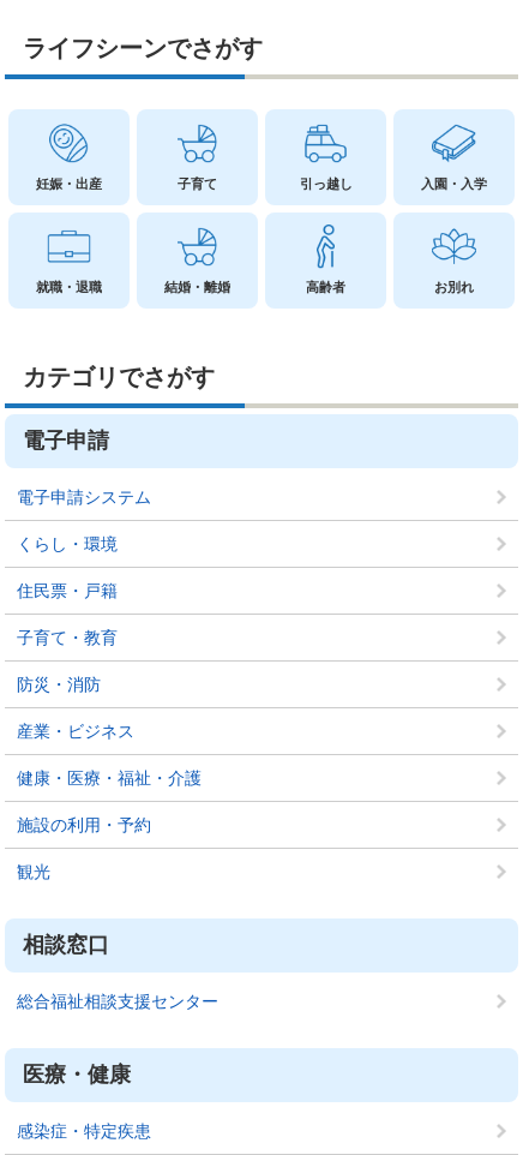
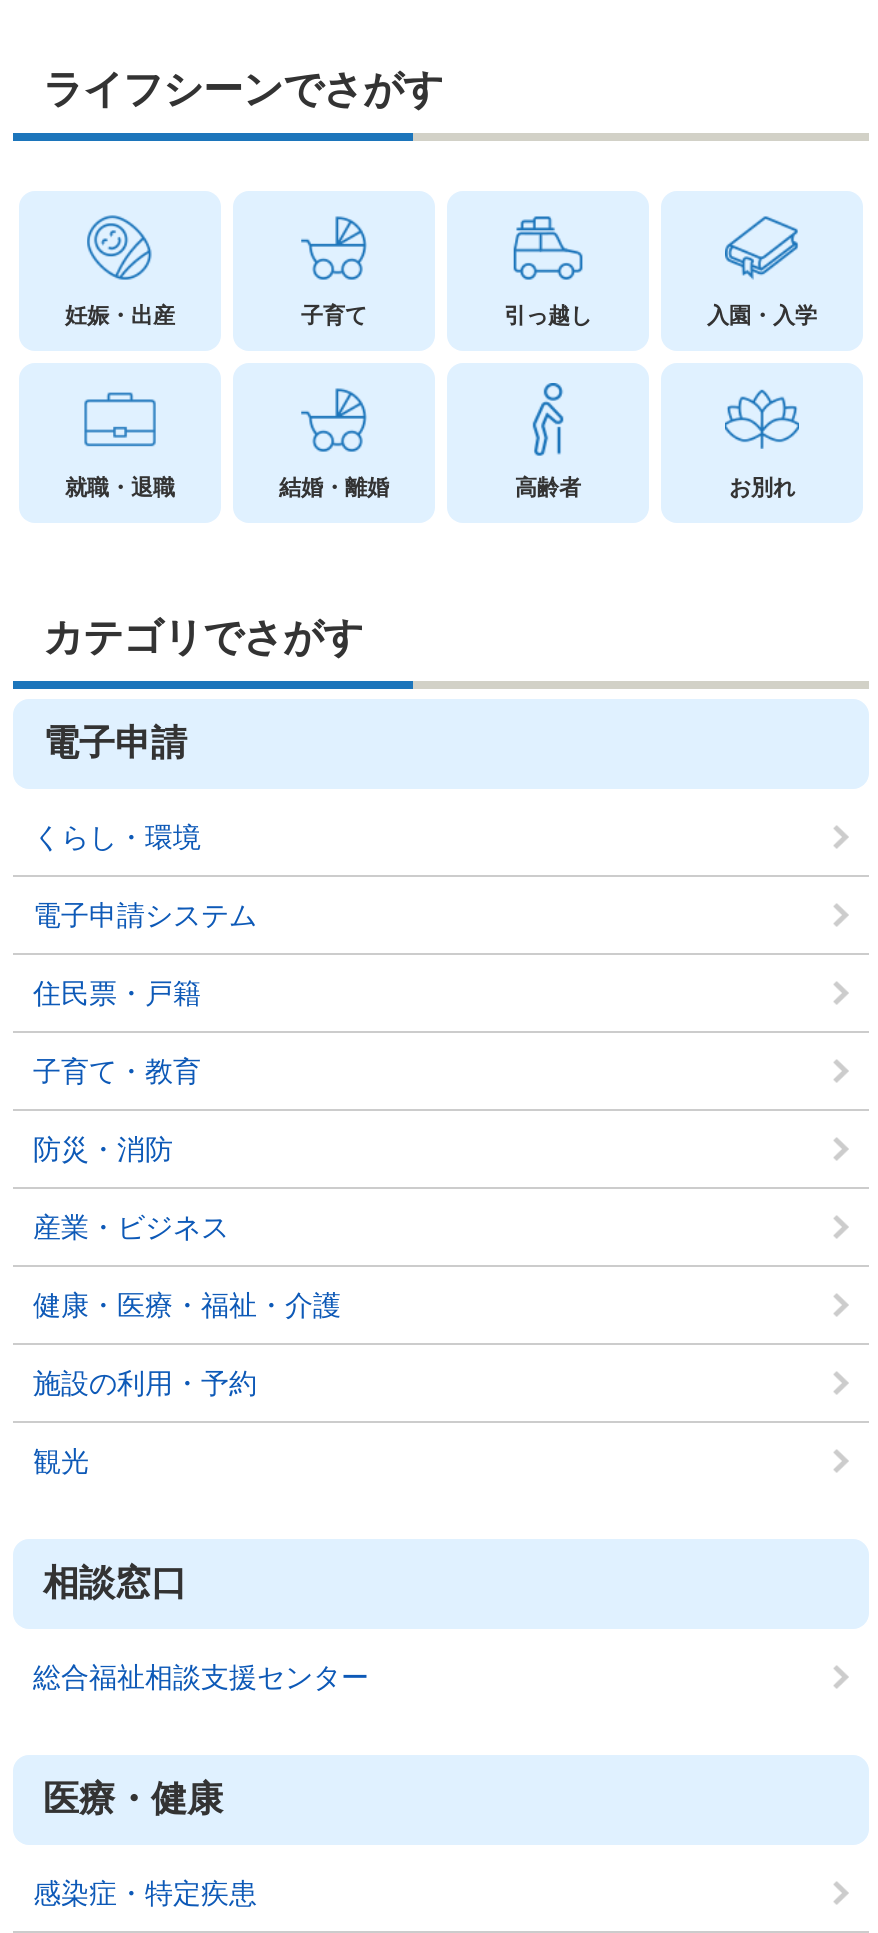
moved [17,487,151,507] -> [33,899,257,931]: 電子申請システム
moved [17,534,118,553] -> [33,821,201,853]: くらし・環境

